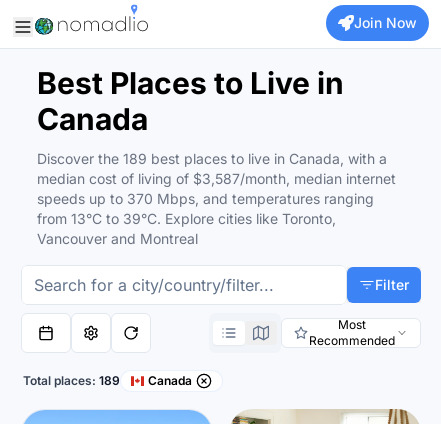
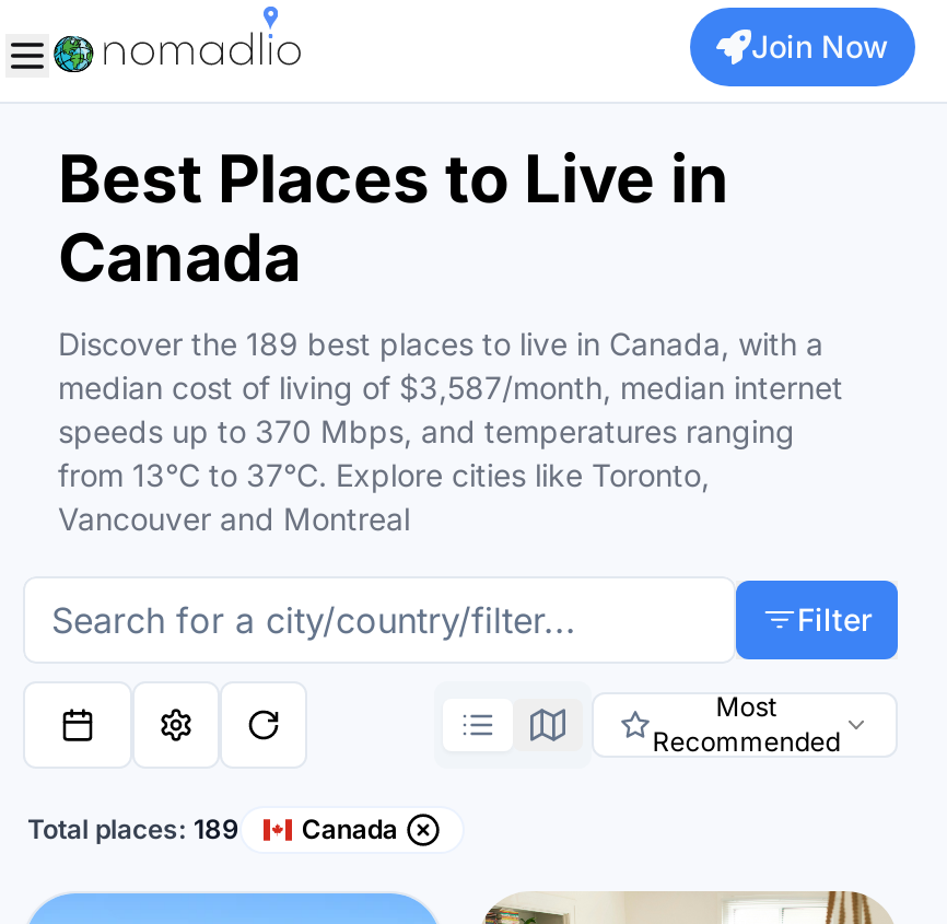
[37,210,336,227] from 13°C to 39°C. Explore cities like Toronto, -> [58,456,710,493] from 13°C to 37°C. Explore cities like Toronto,

